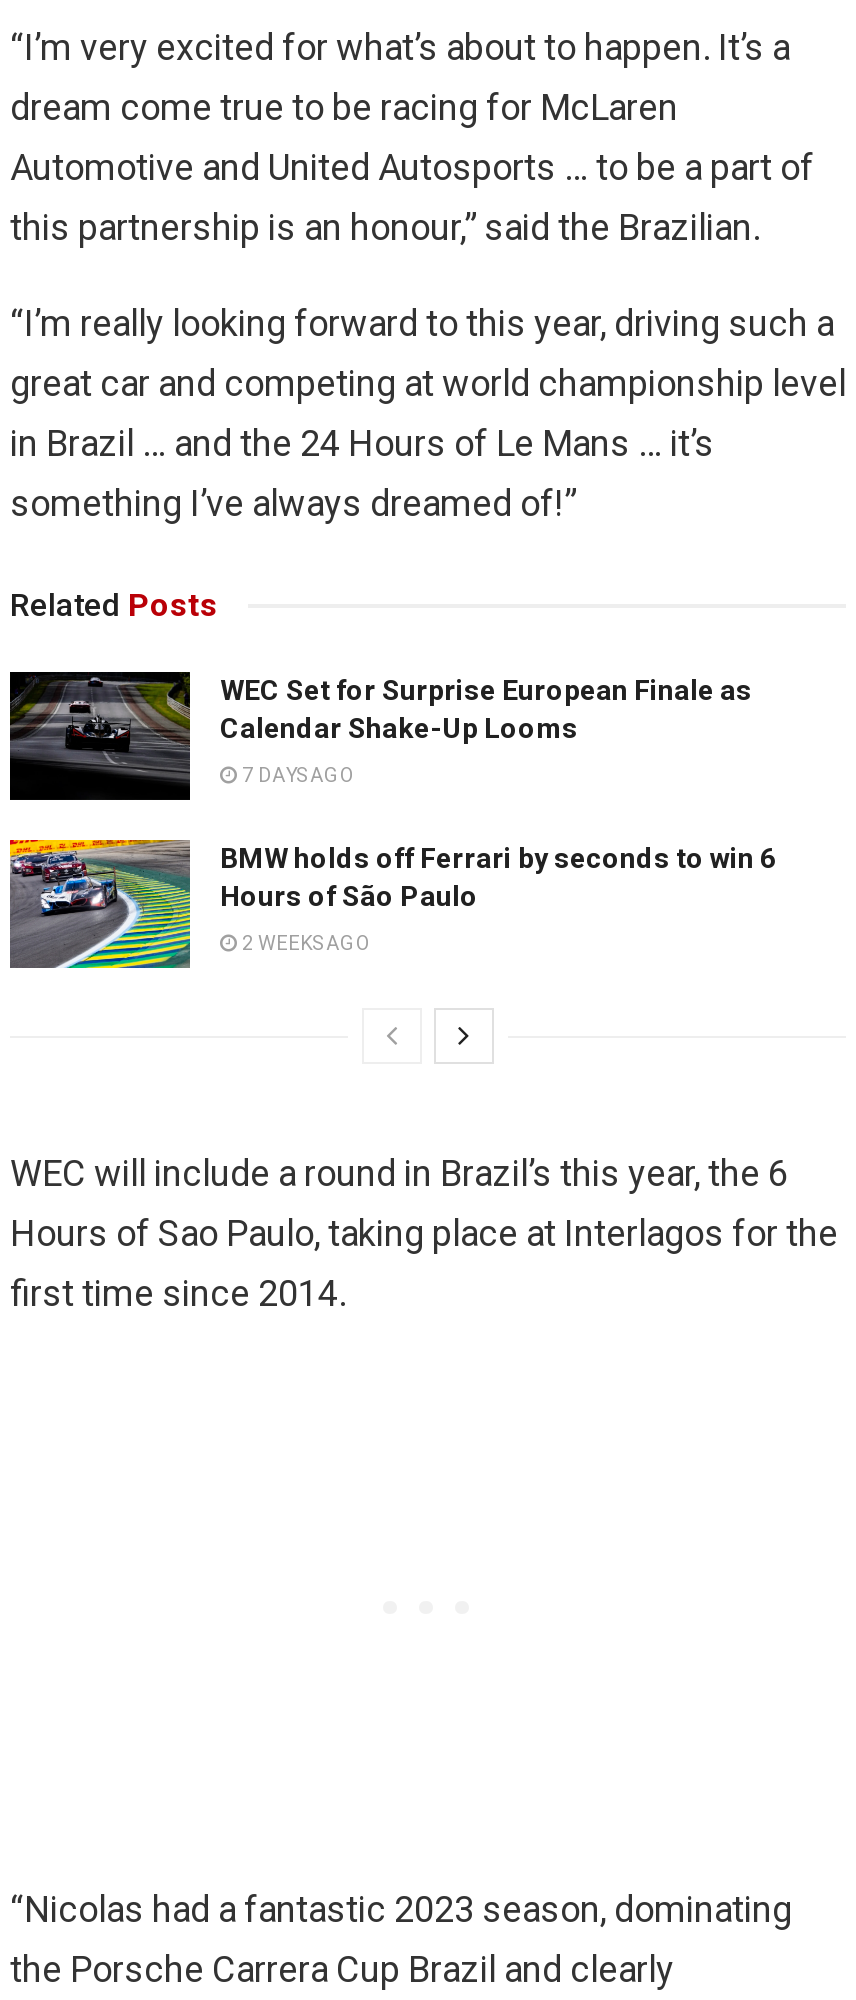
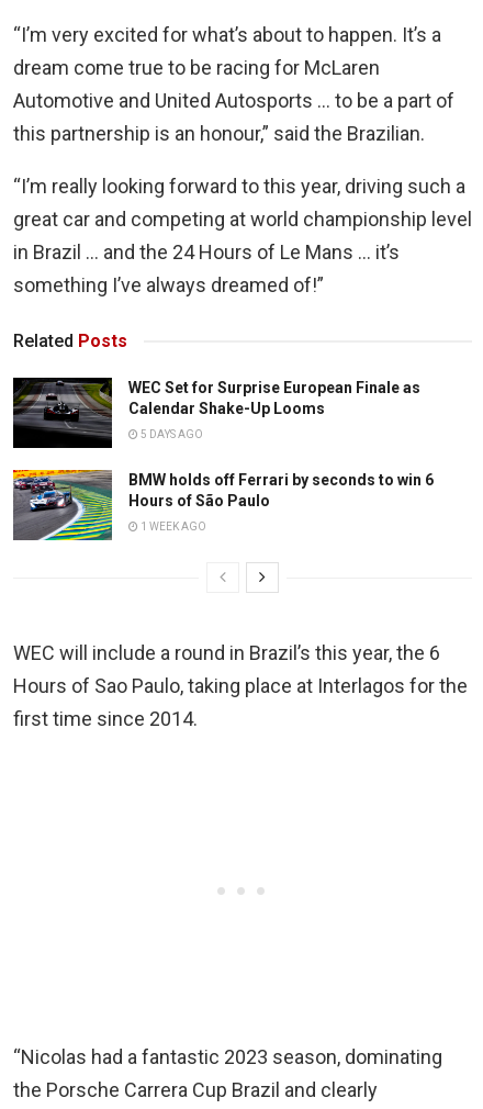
[238,763,356,785] 7 DAYS AGO -> [138,428,203,440] 5 DAYS AGO
[238,932,372,954] 2 WEEKS AGO -> [138,520,206,532] 1 WEEK AGO

